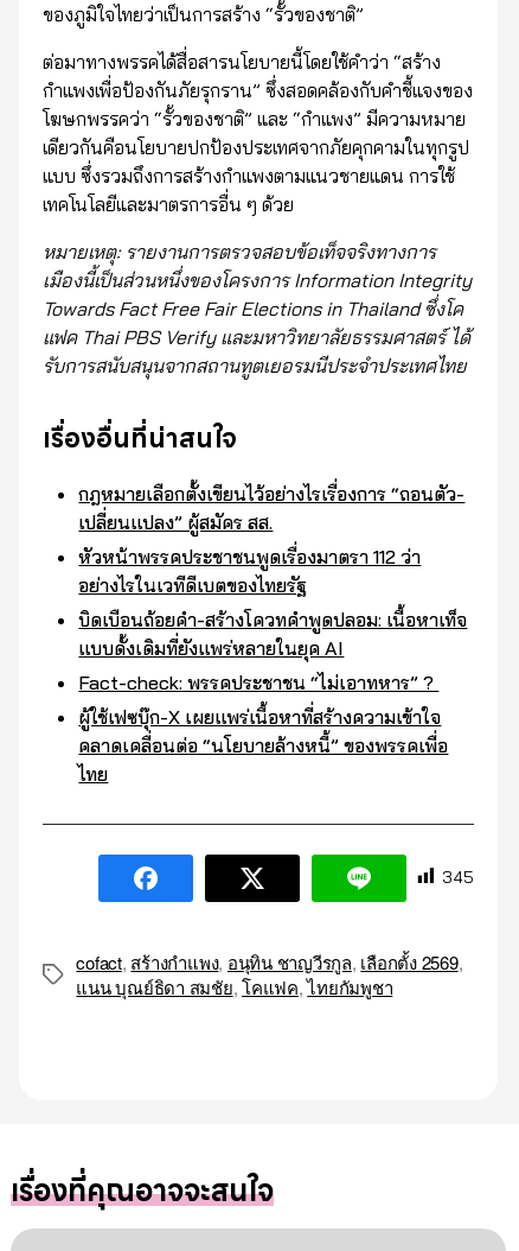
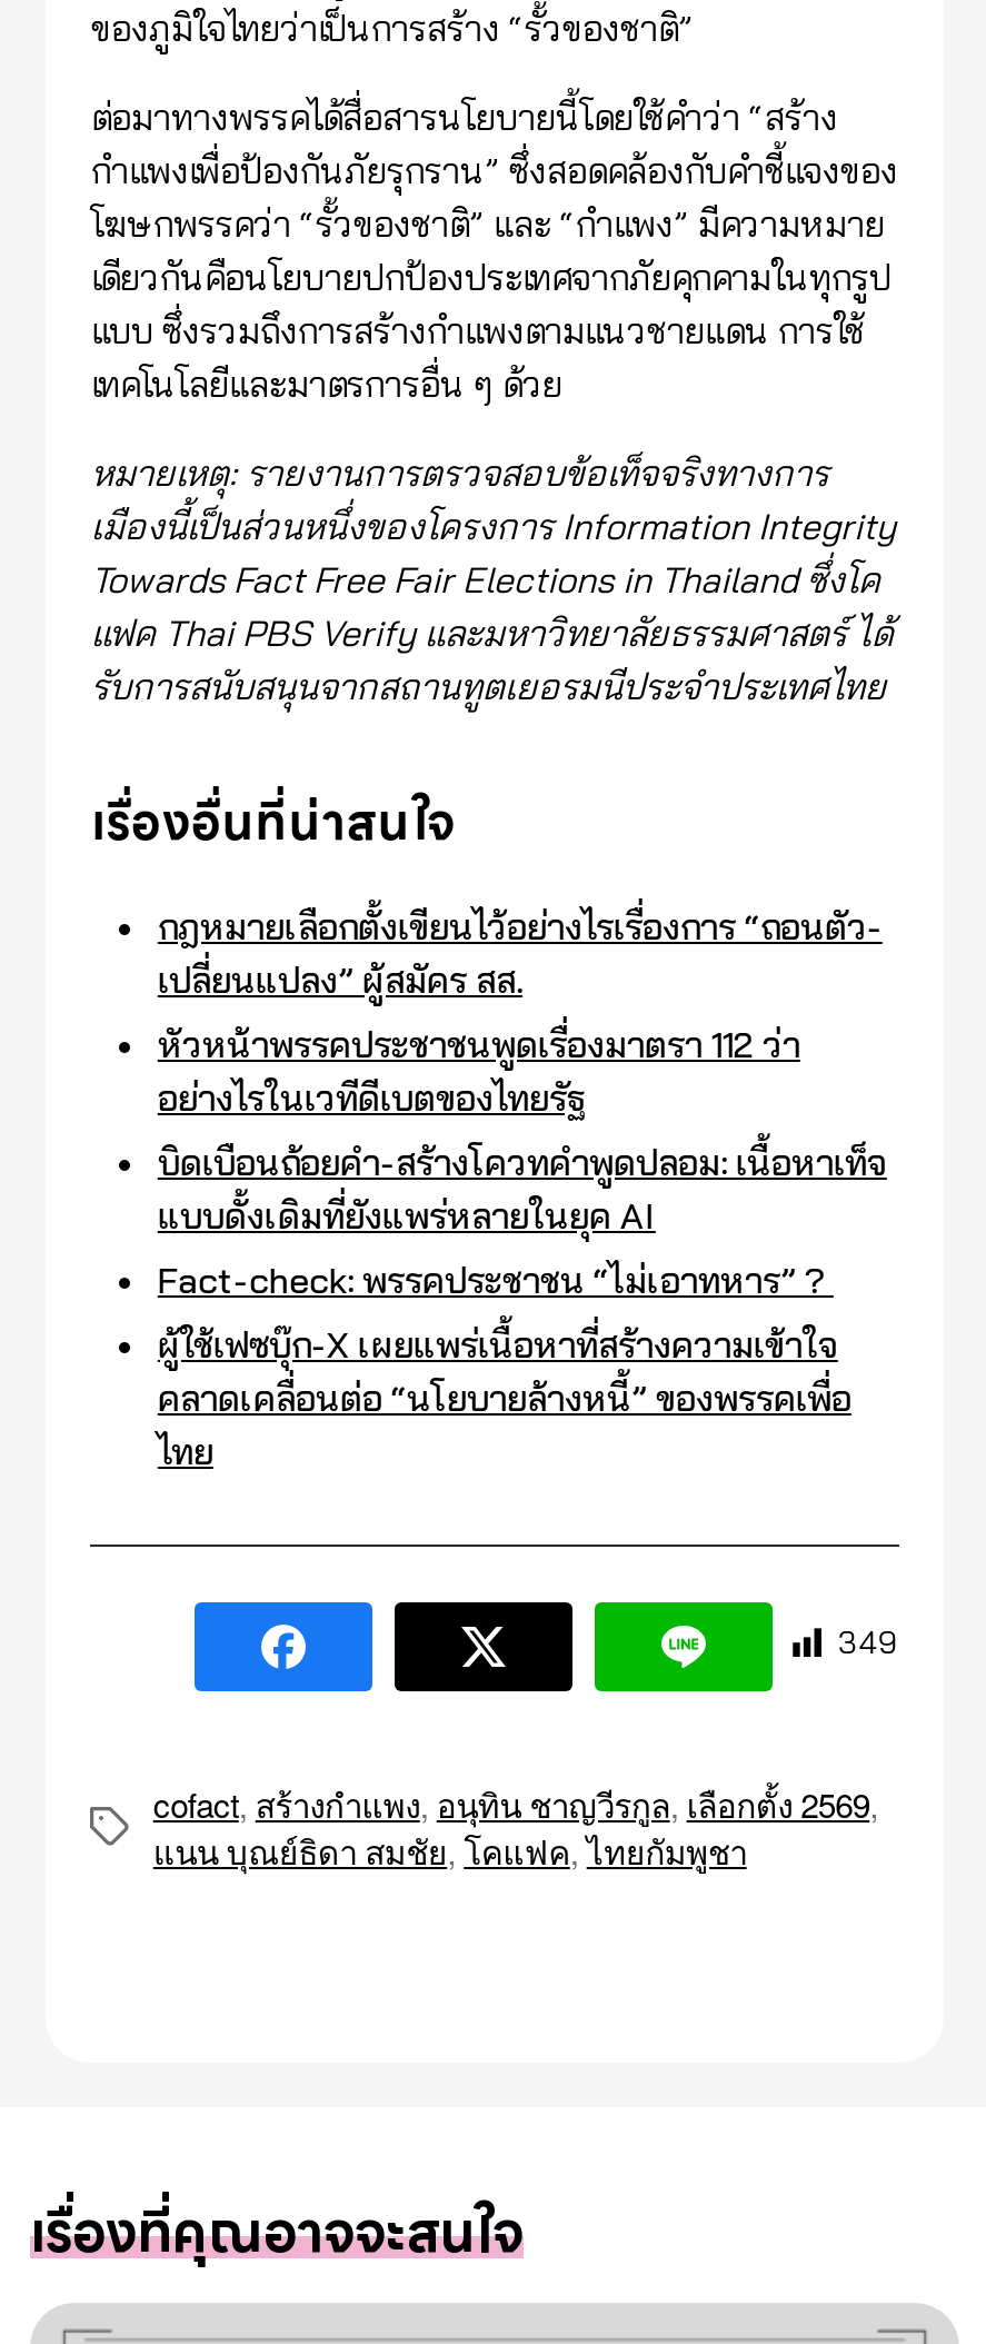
[442,866,473,888] 345 -> [838,1623,898,1663] 349

